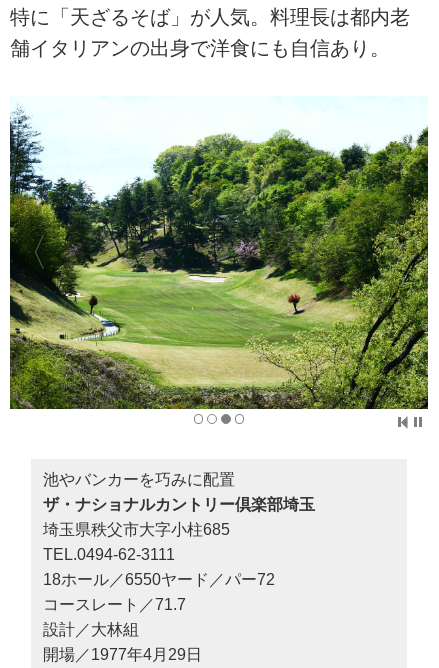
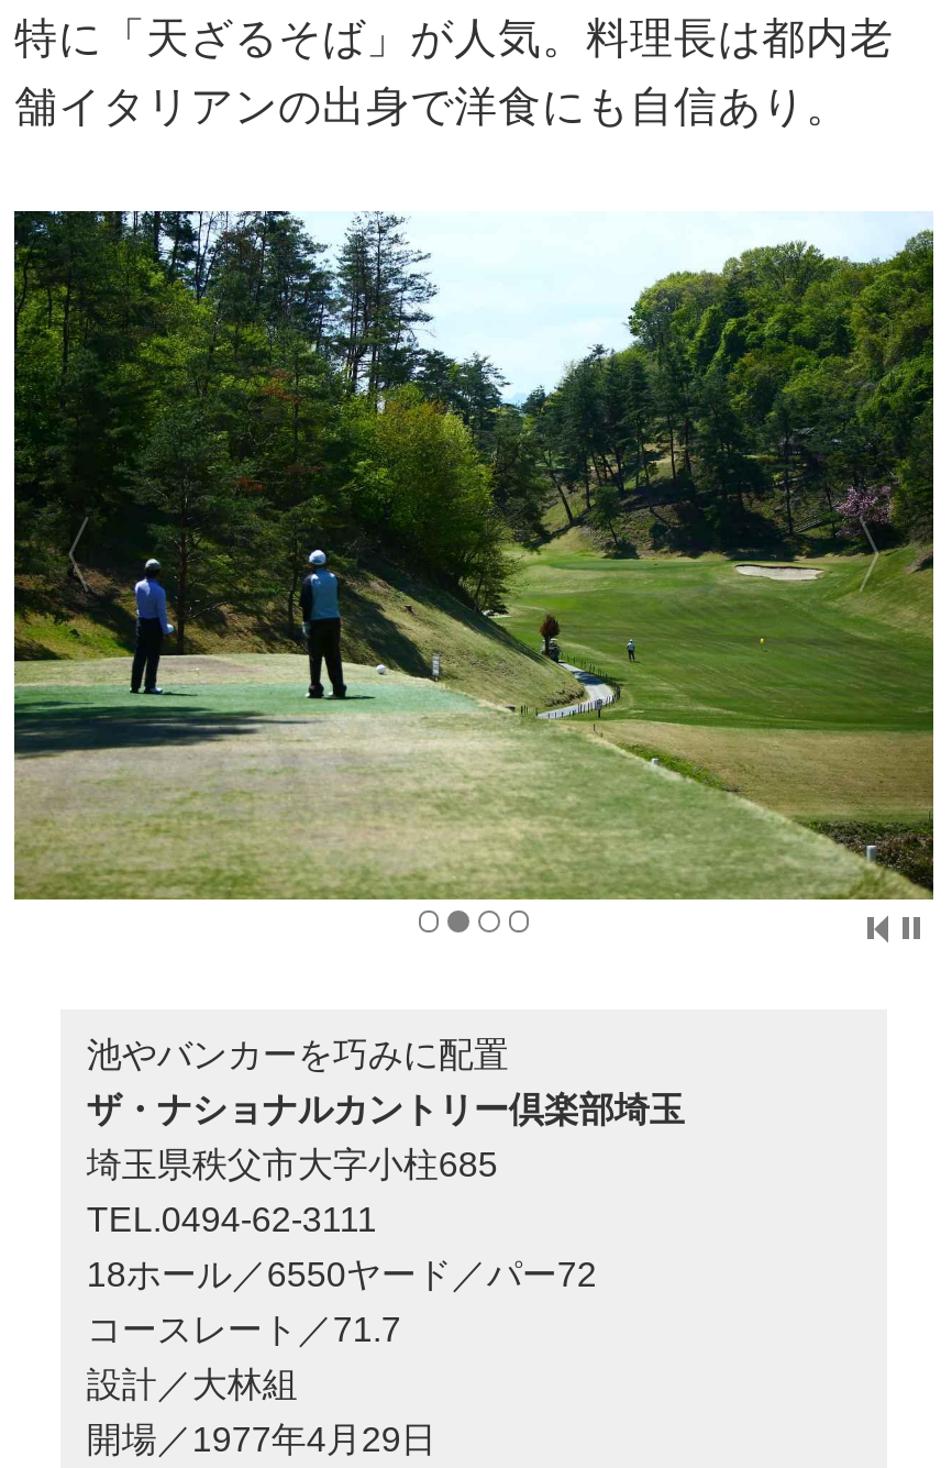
[9,96,429,424] [image] -> [12,209,936,932] [image]

